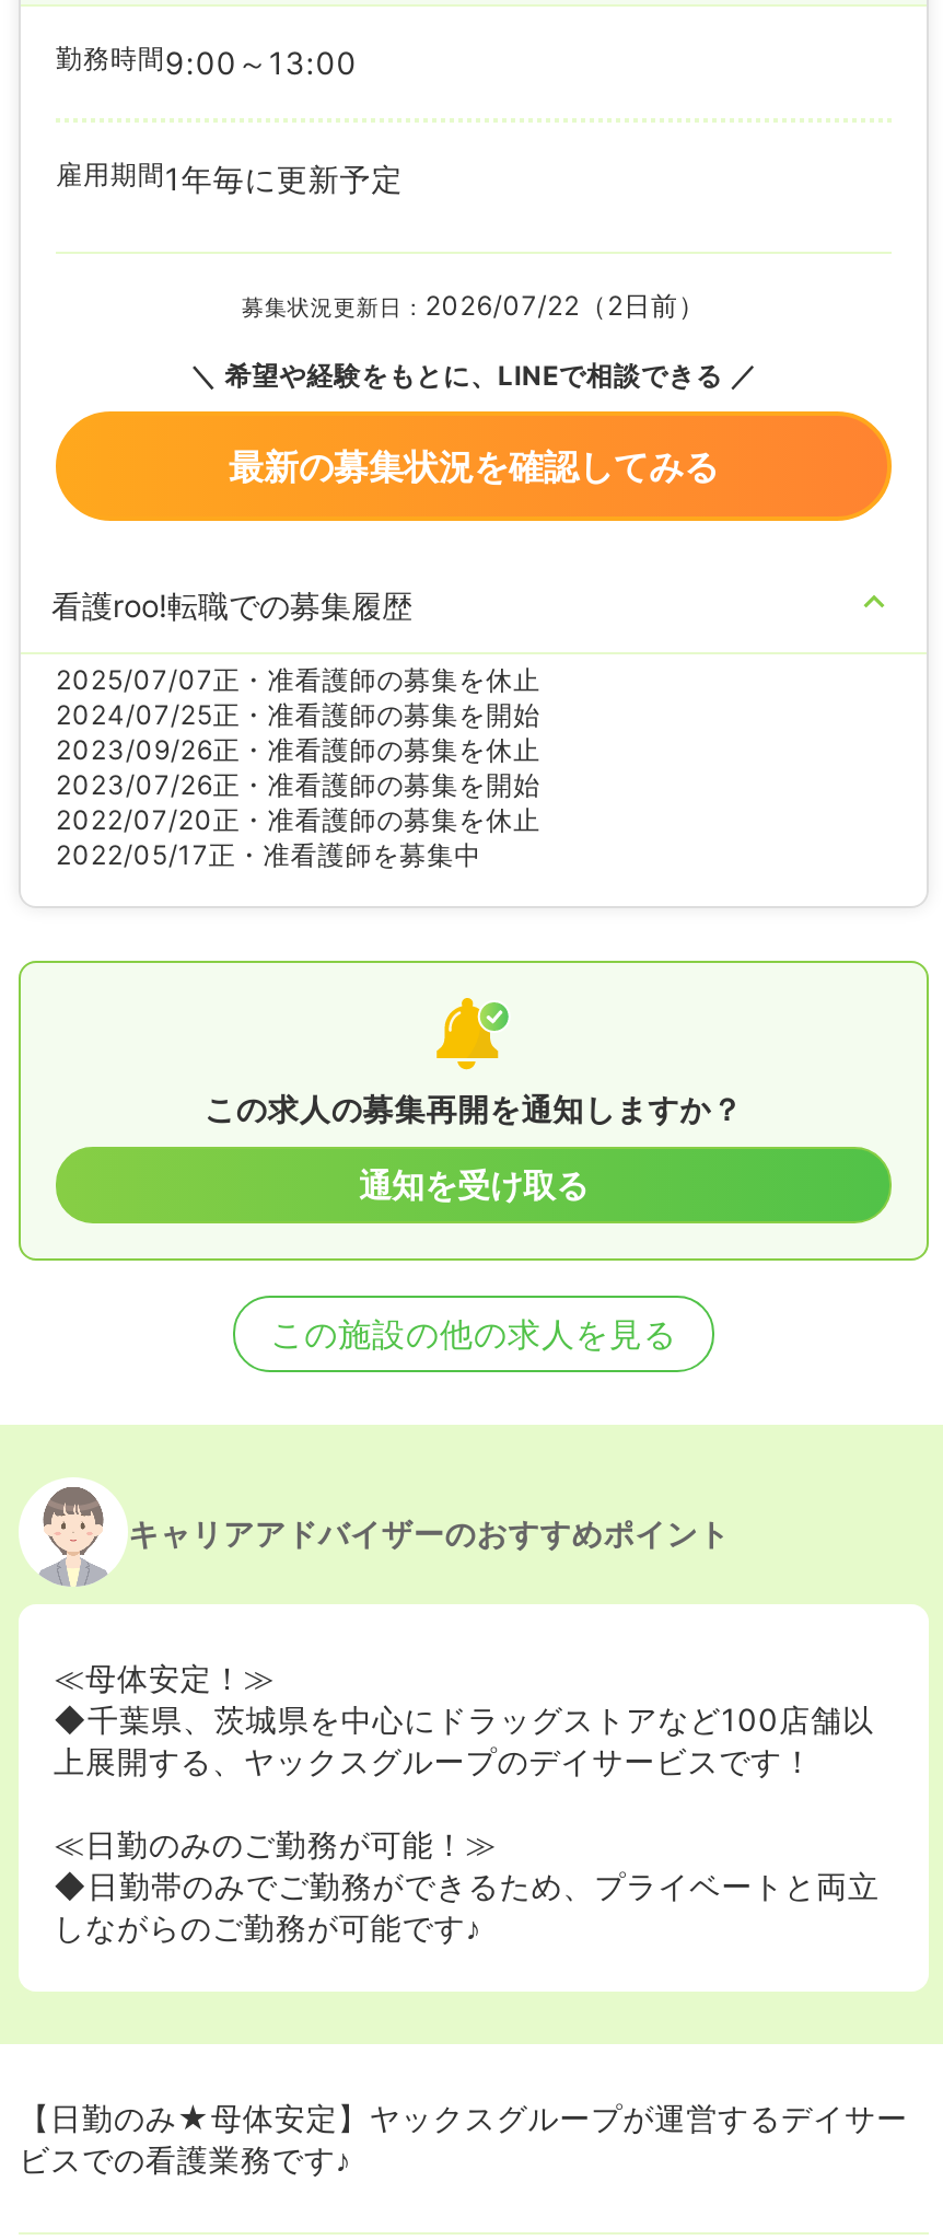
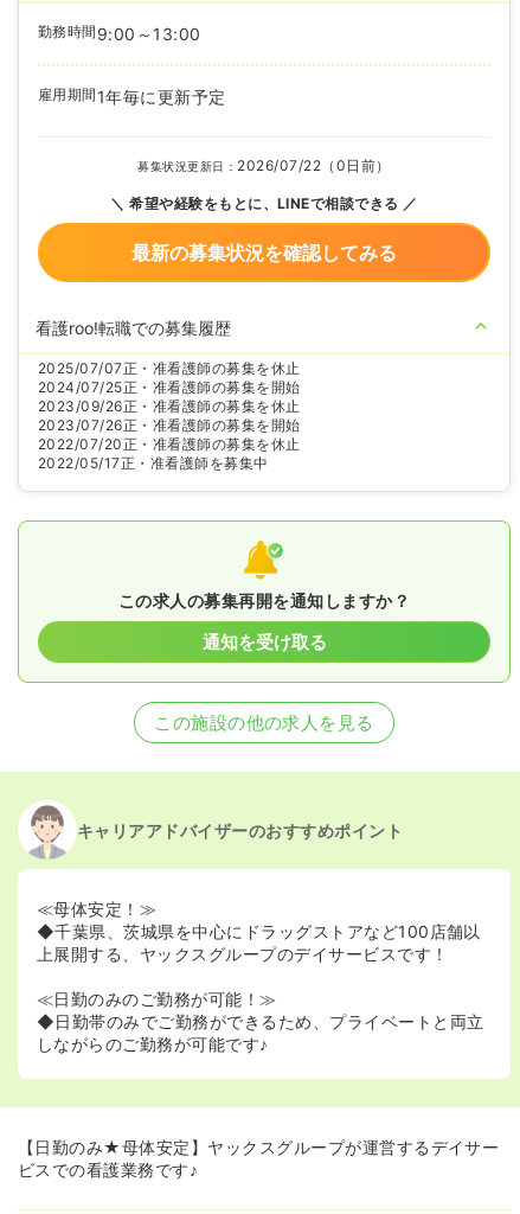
[242,289,706,322] 募集状況更新日：2026/07/22（2日前） -> [138,156,390,174] 募集状況更新日：2026/07/22（0日前）

